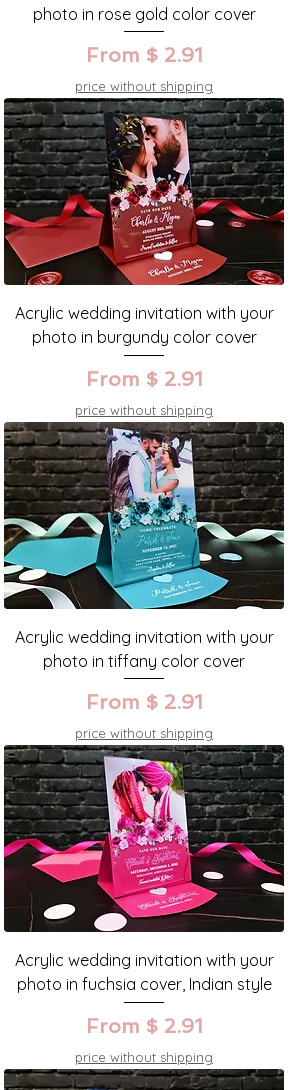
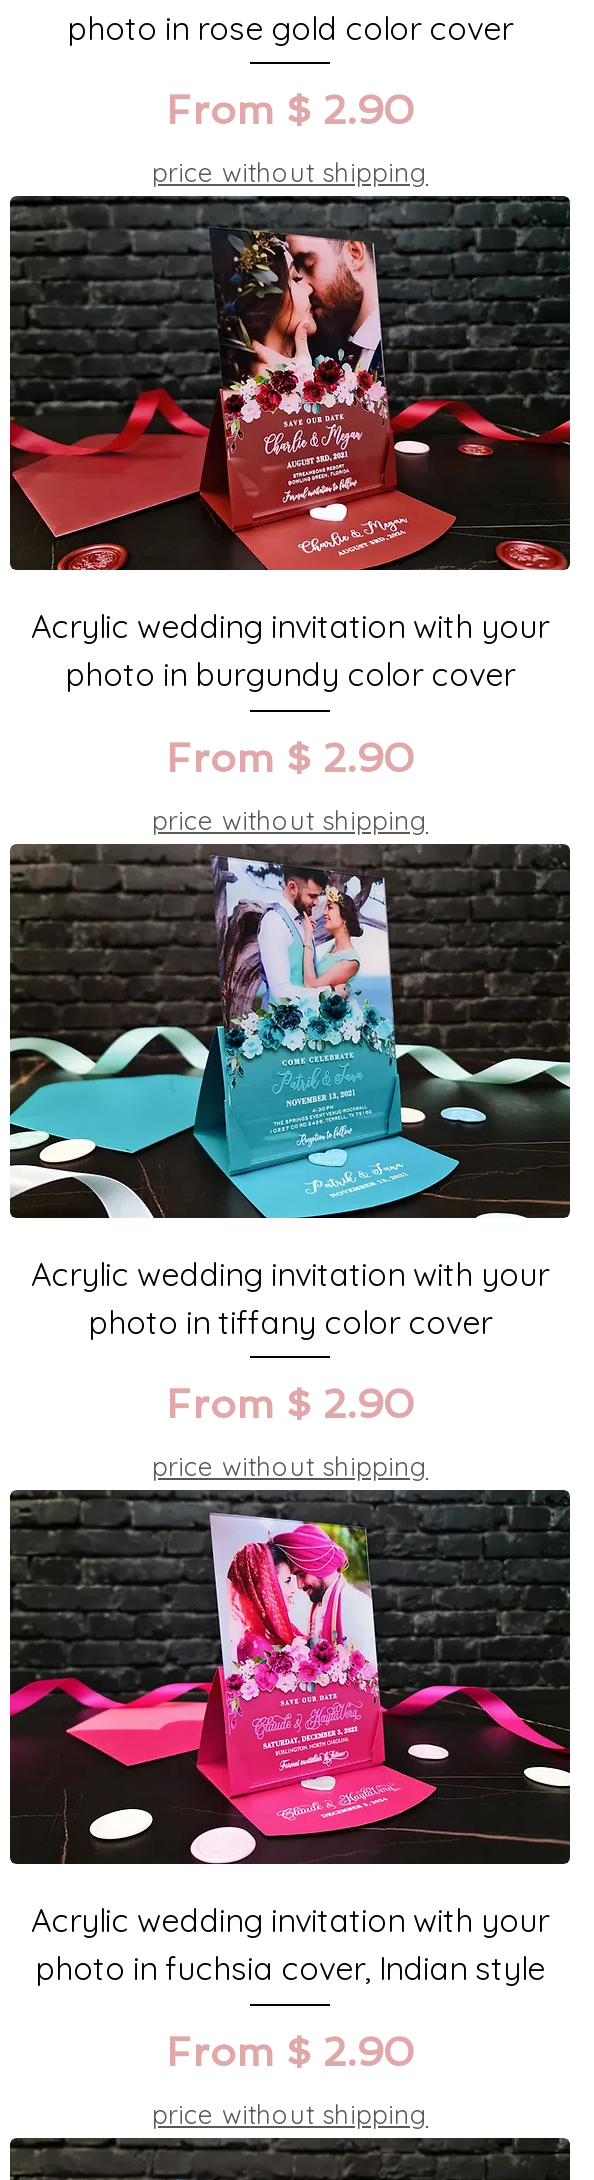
[85,43,202,67] From $ 2.91 -> [166,87,414,135] From $ 2.90
[85,367,202,391] From $ 2.91 -> [166,734,414,782] From $ 2.90
[85,690,202,714] From $ 2.91 -> [166,1381,414,1429] From $ 2.90
[85,1014,202,1038] From $ 2.91 -> [166,2028,414,2076] From $ 2.90

